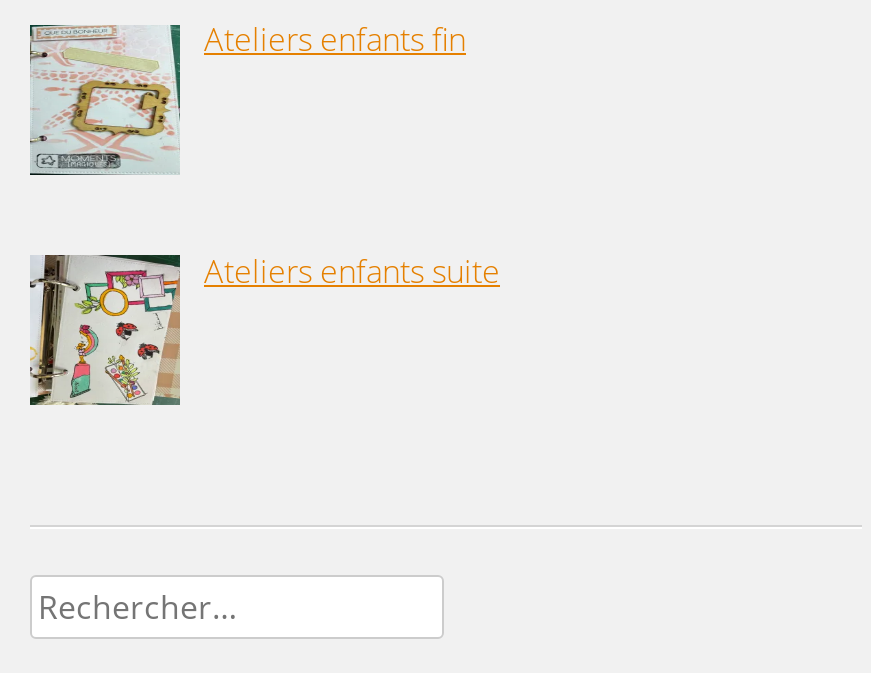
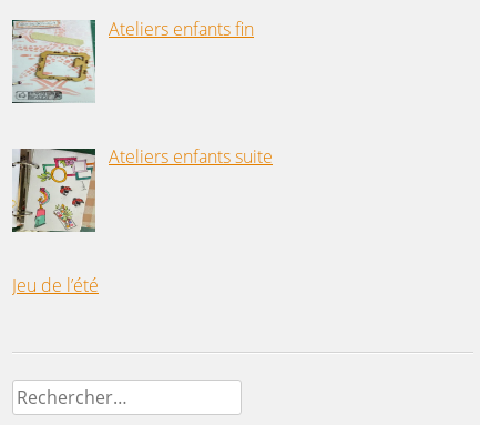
none -> [12,273,99,298] Jeu de l’été

